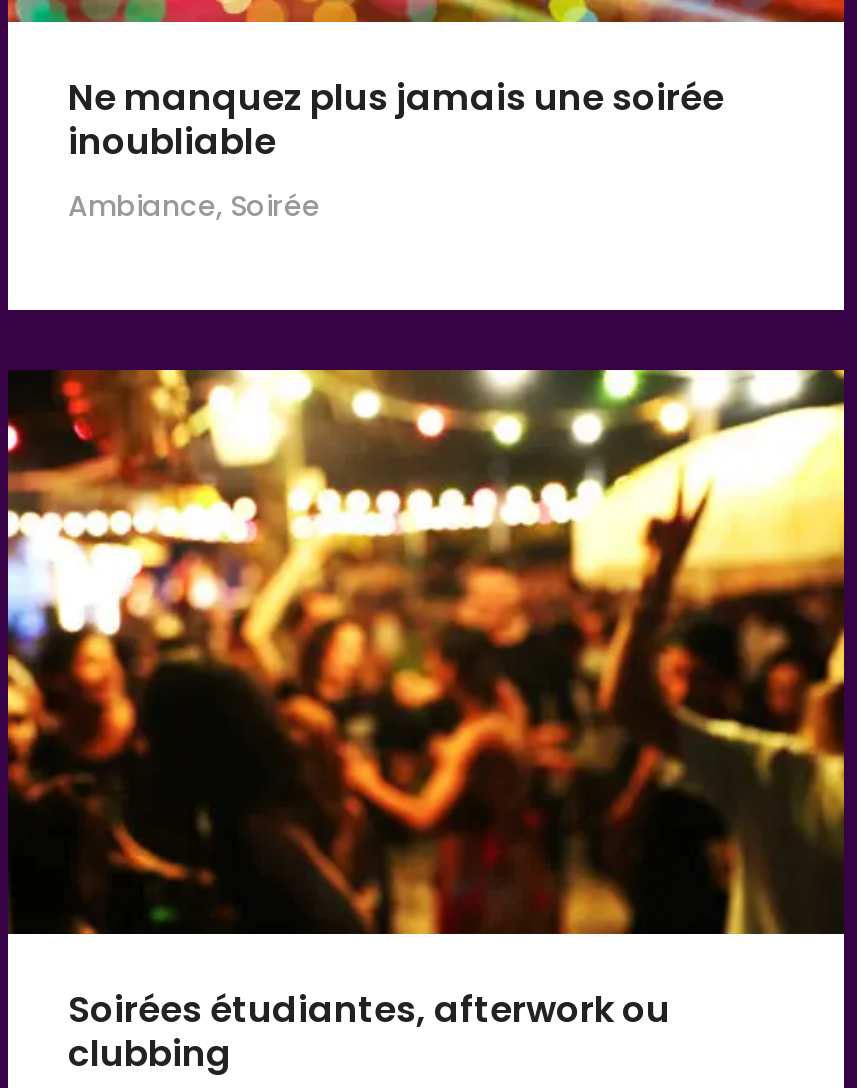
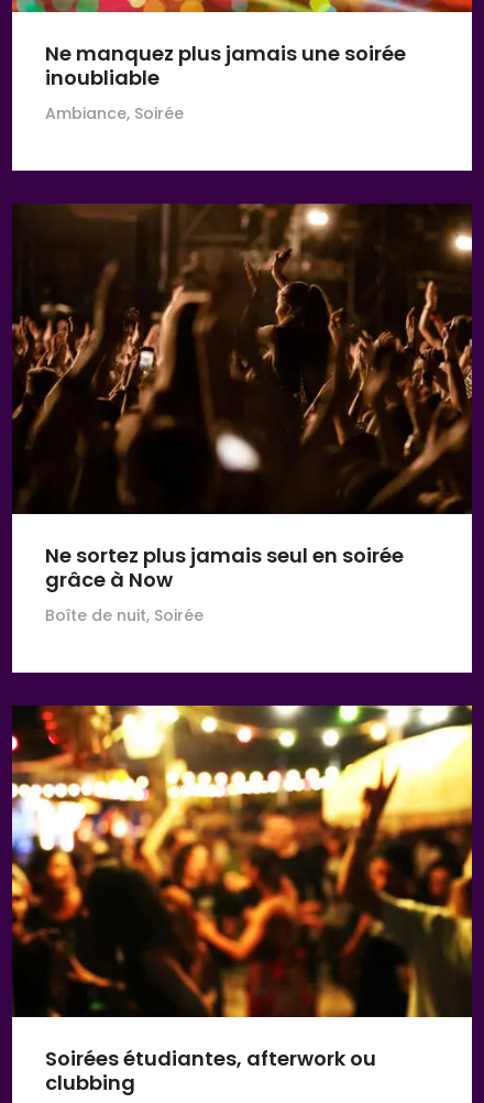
none -> [12,203,472,627] [image] | Ne sortez plus jamais seul en soirée | grâce à Now | Boîte de nuit, Soirée

